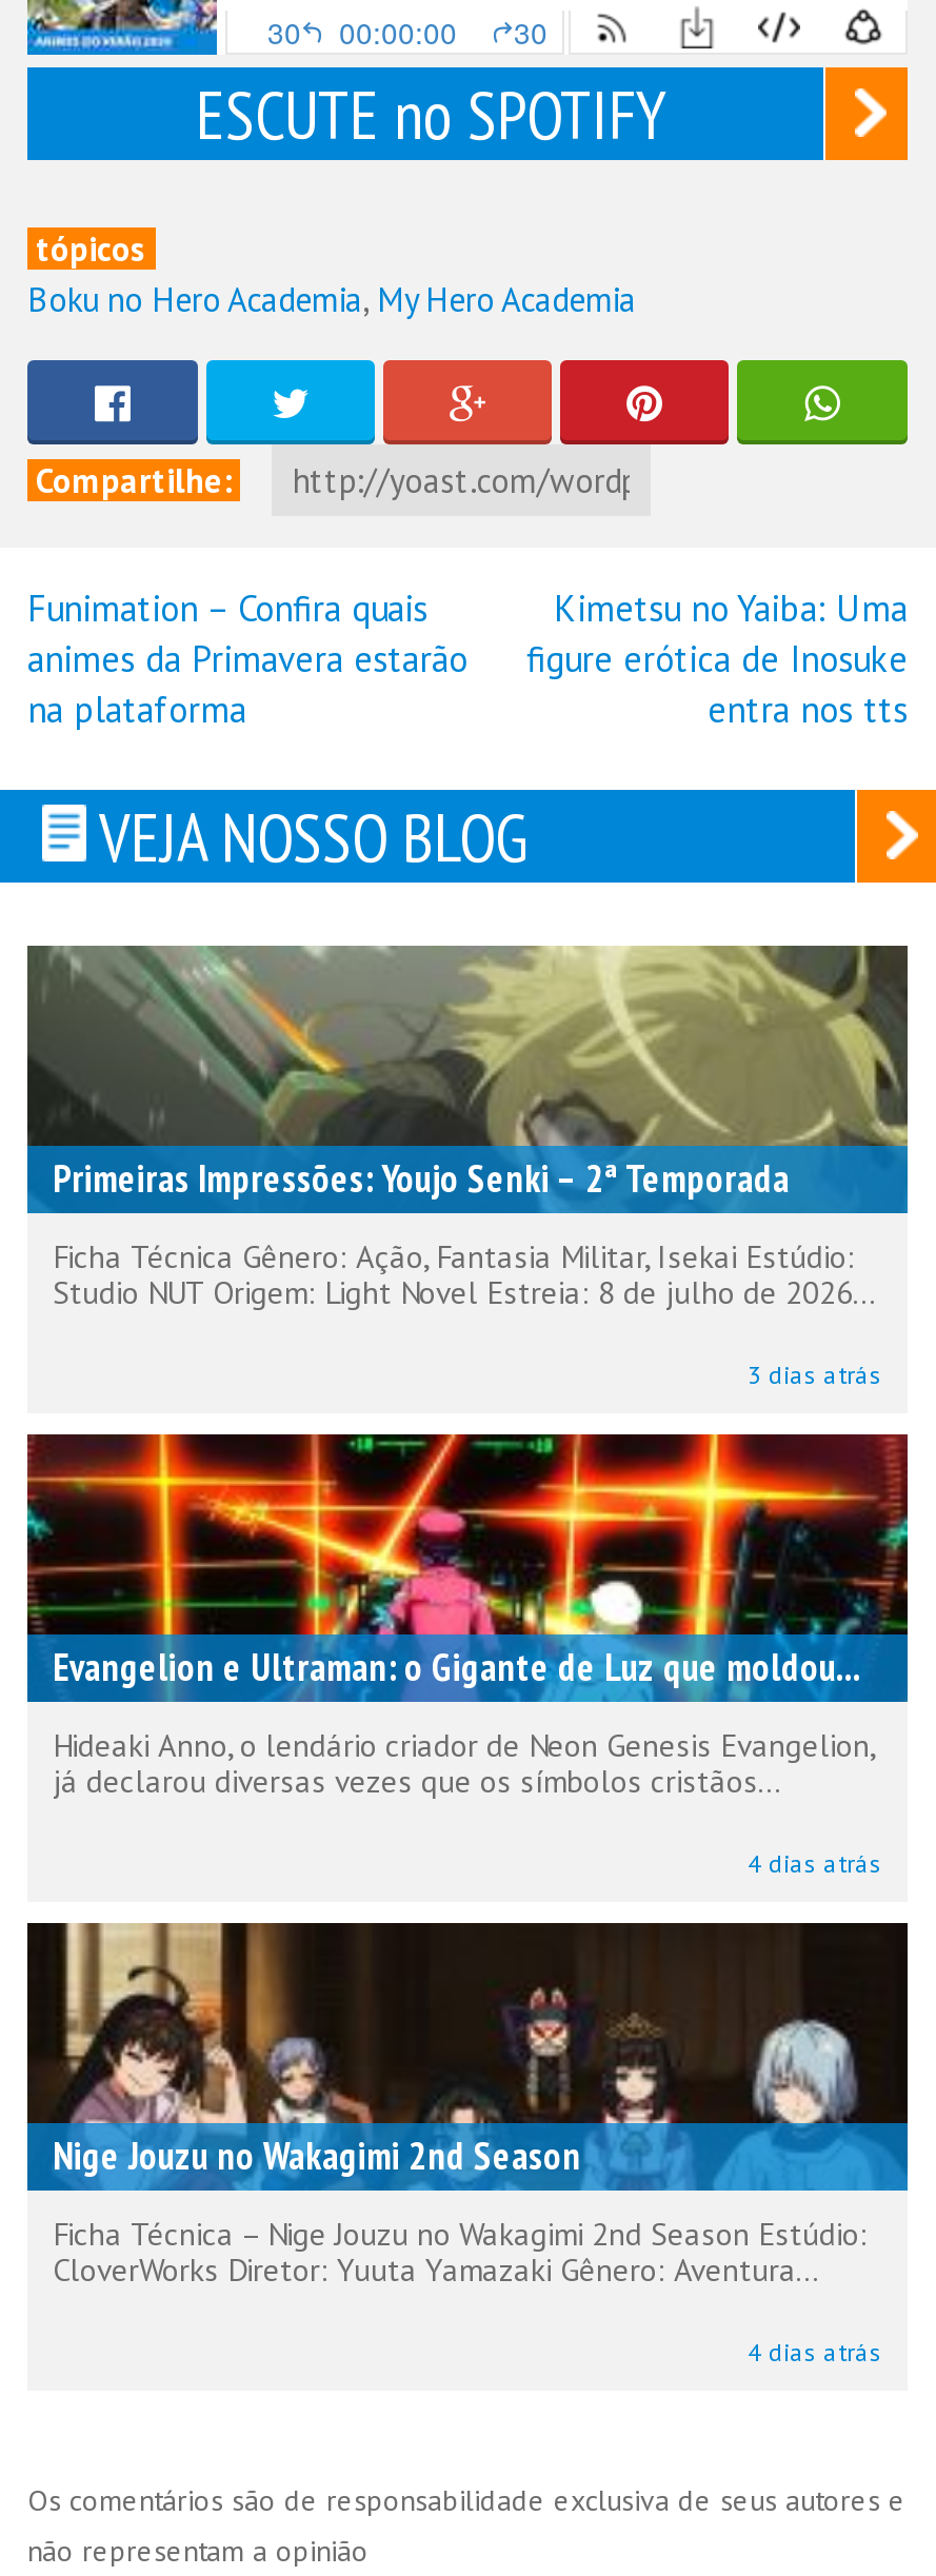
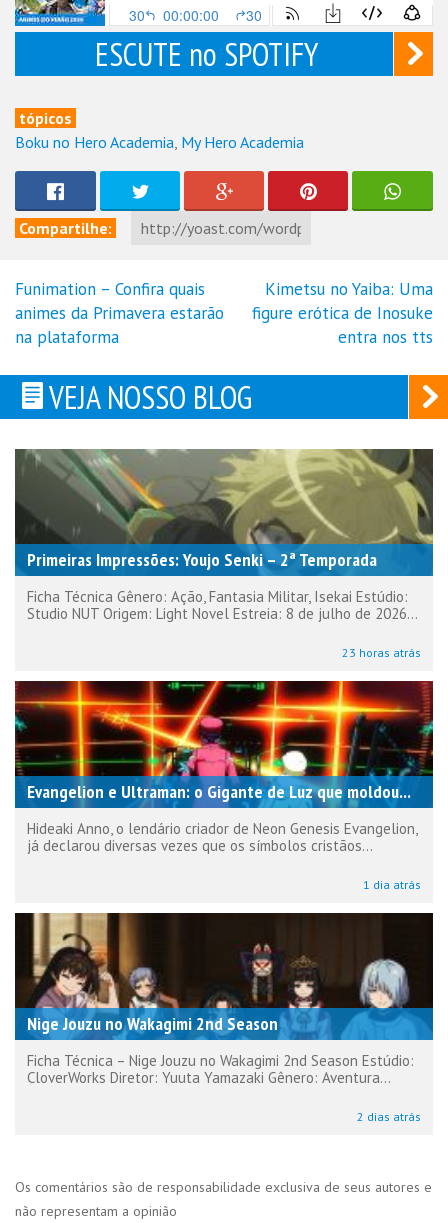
[748,1358,882,1390] 3 dias atrás -> [342,645,421,660] 23 horas atrás
[748,1847,882,1879] 4 dias atrás -> [363,877,421,892] 1 dia atrás
[748,2336,882,2367] 4 dias atrás -> [357,1109,421,1124] 2 dias atrás

